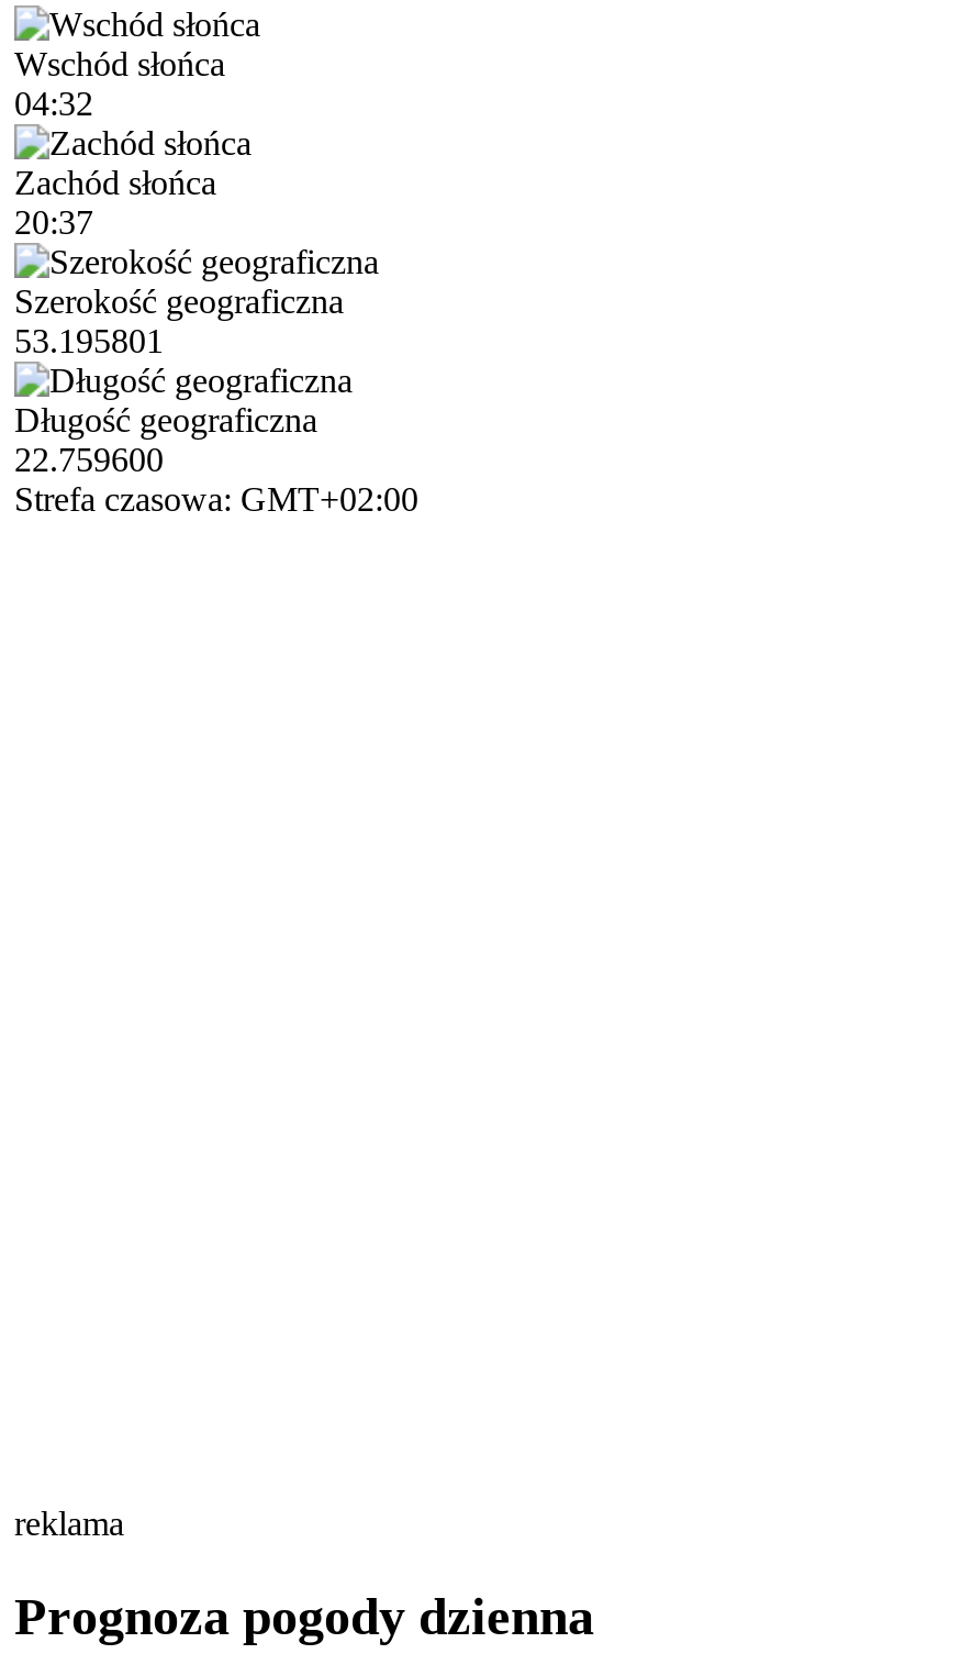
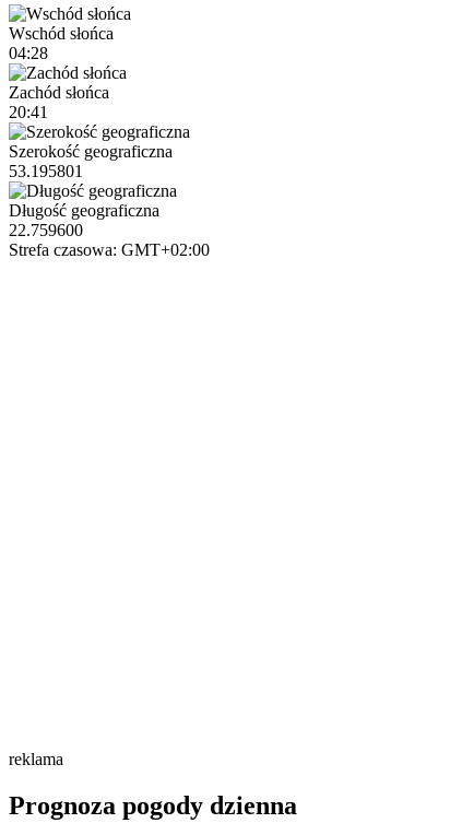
[14,84,93,122] 04:32 -> [9,44,48,62] 04:28
[14,203,93,240] 20:37 -> [9,103,48,121] 20:41

